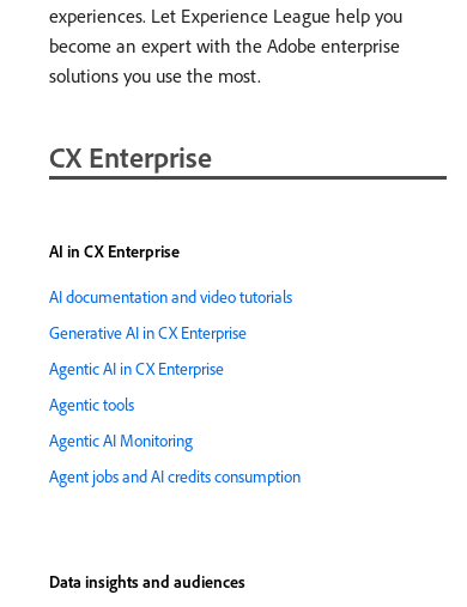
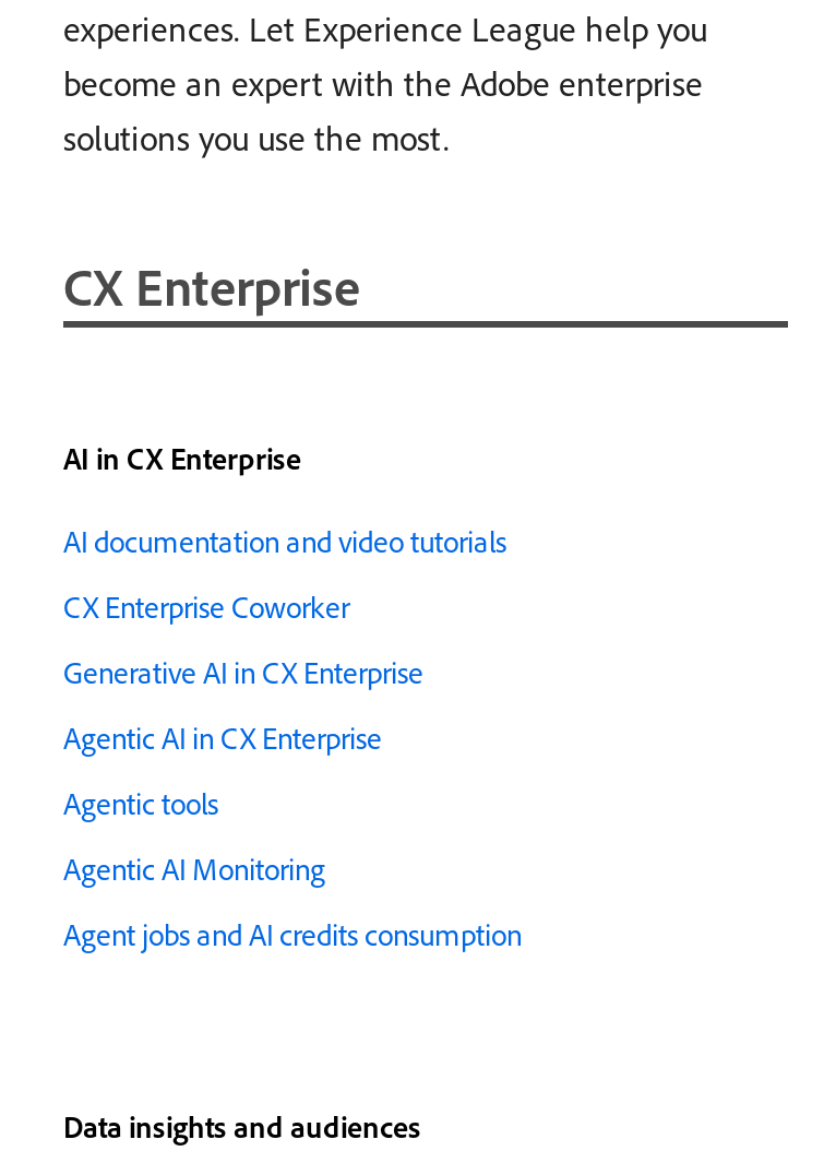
none -> [63,587,349,627] CX Enterprise Coworker

